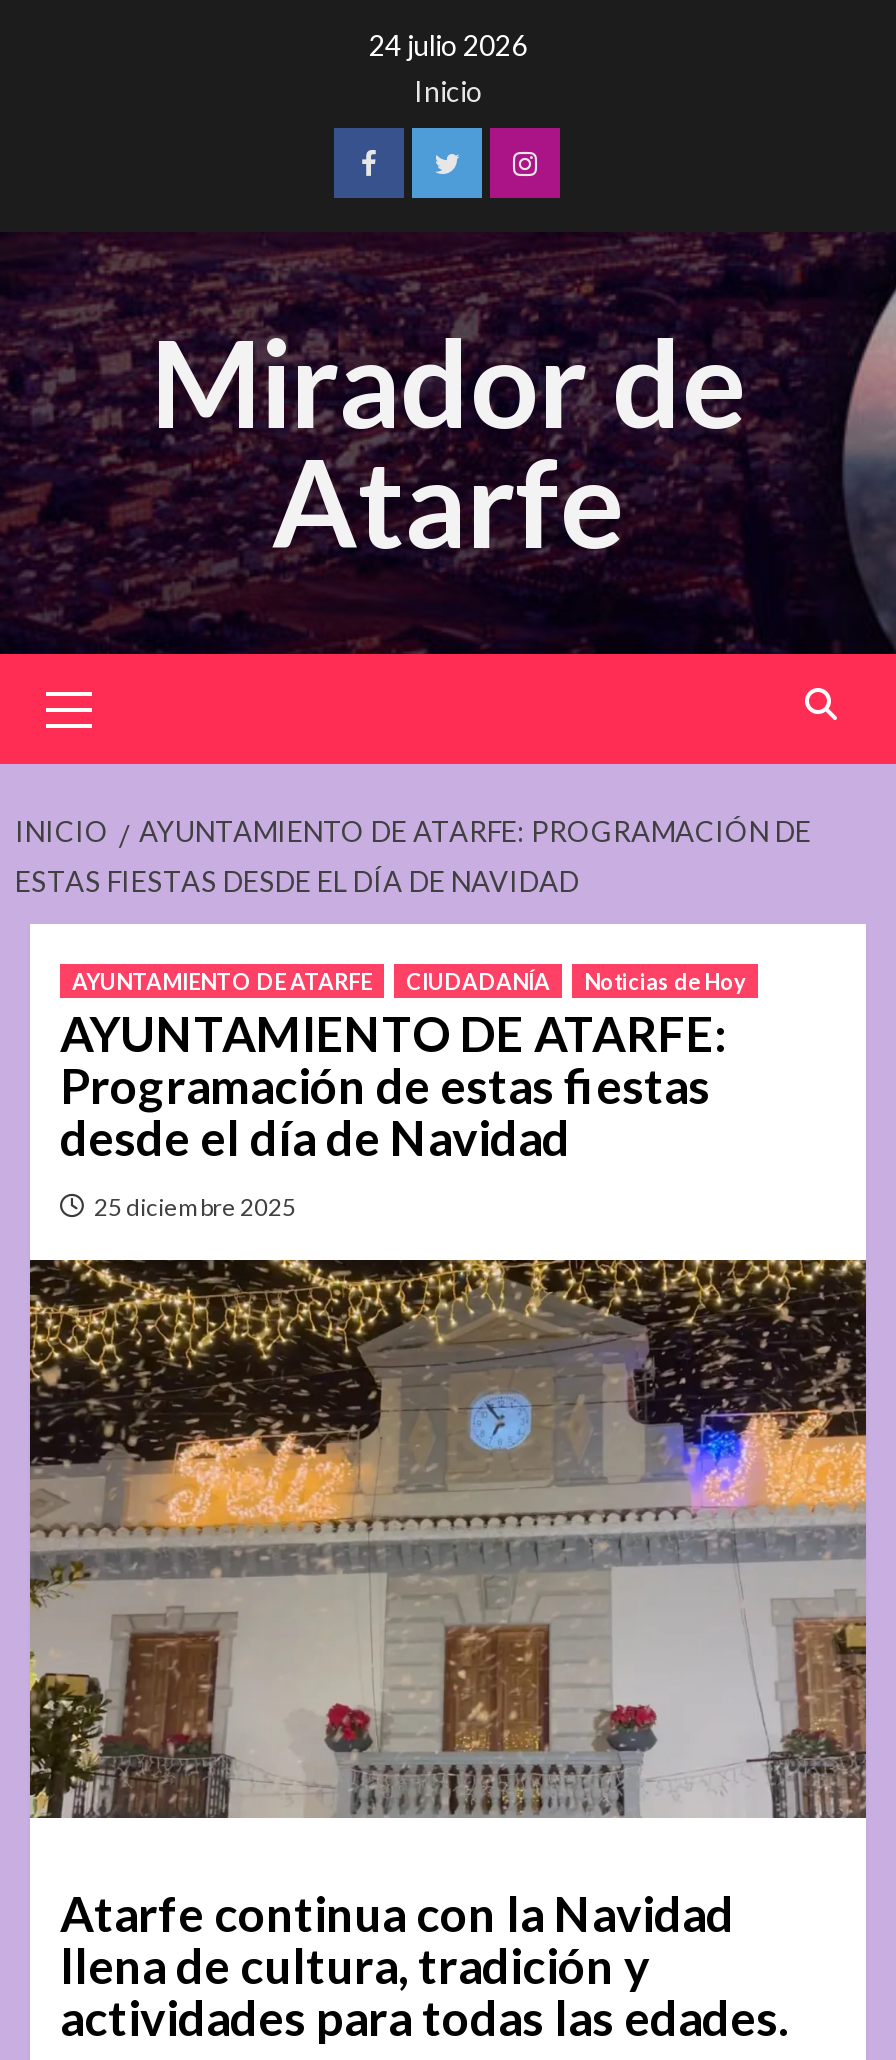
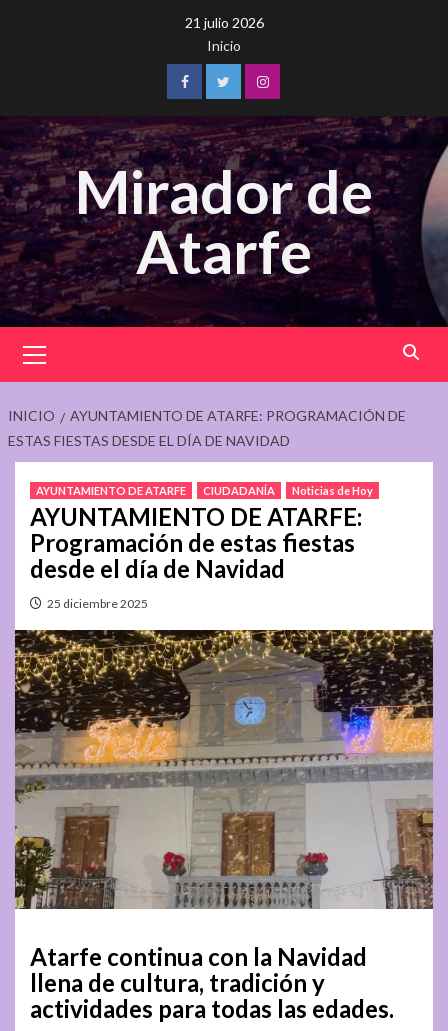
[369,28,527,62] 24 julio 2026 -> [184,14,263,31] 21 julio 2026

